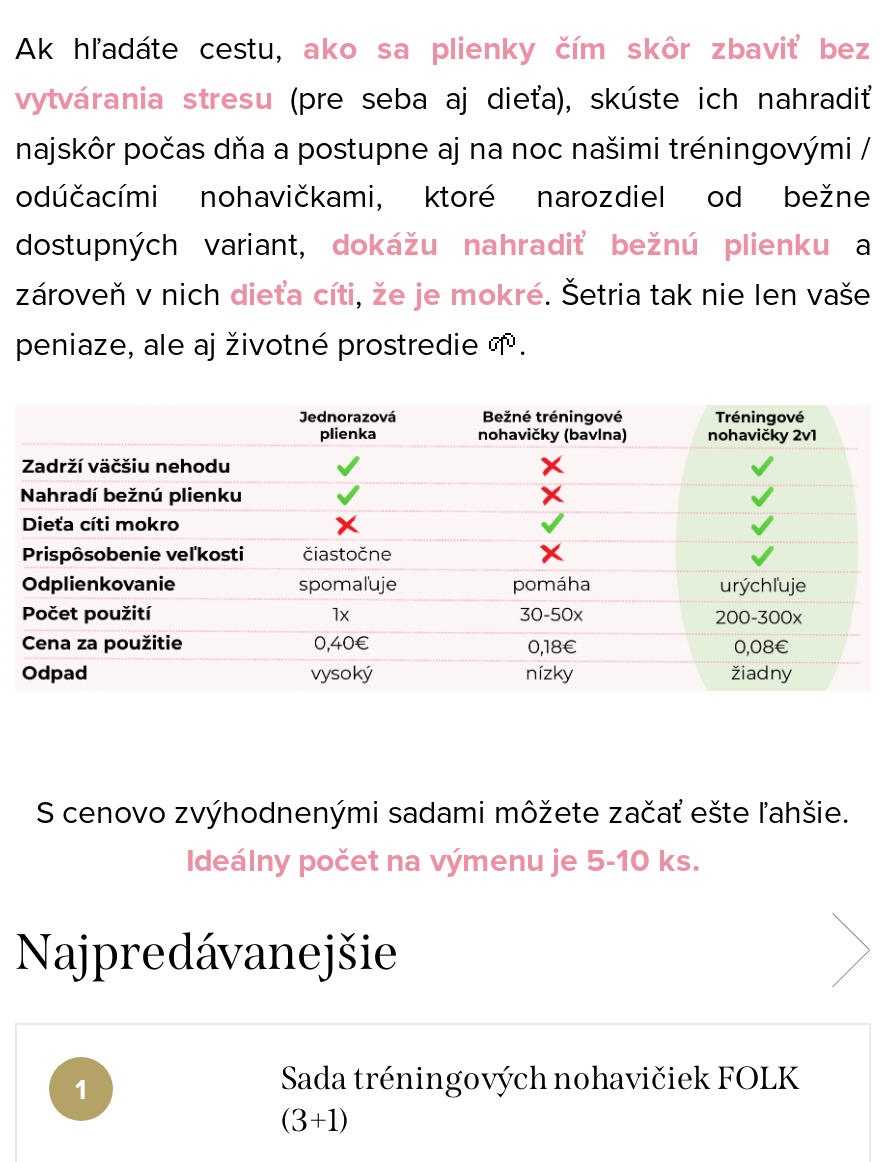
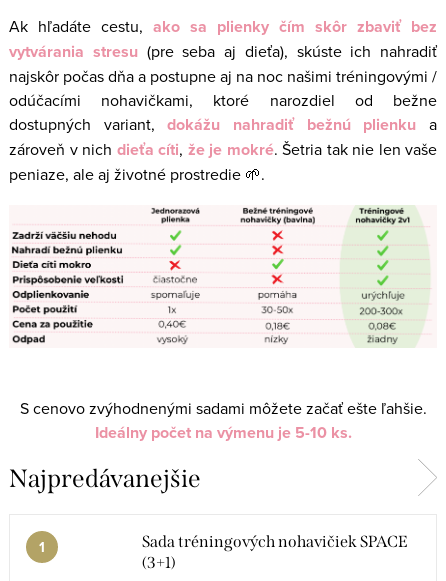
[281,1058,799,1096] Sada tréningových nohavičiek FOLK -> [142,532,408,551] Sada tréningových nohavičiek SPACE

